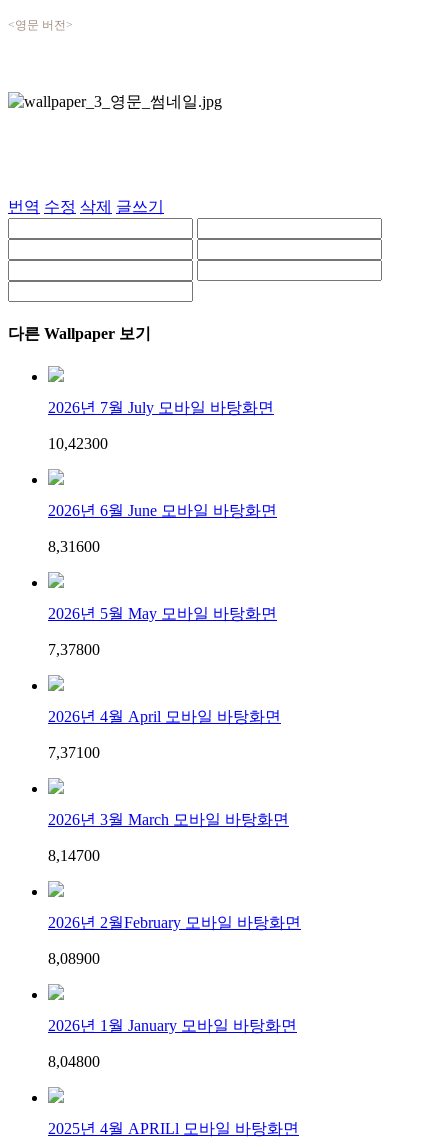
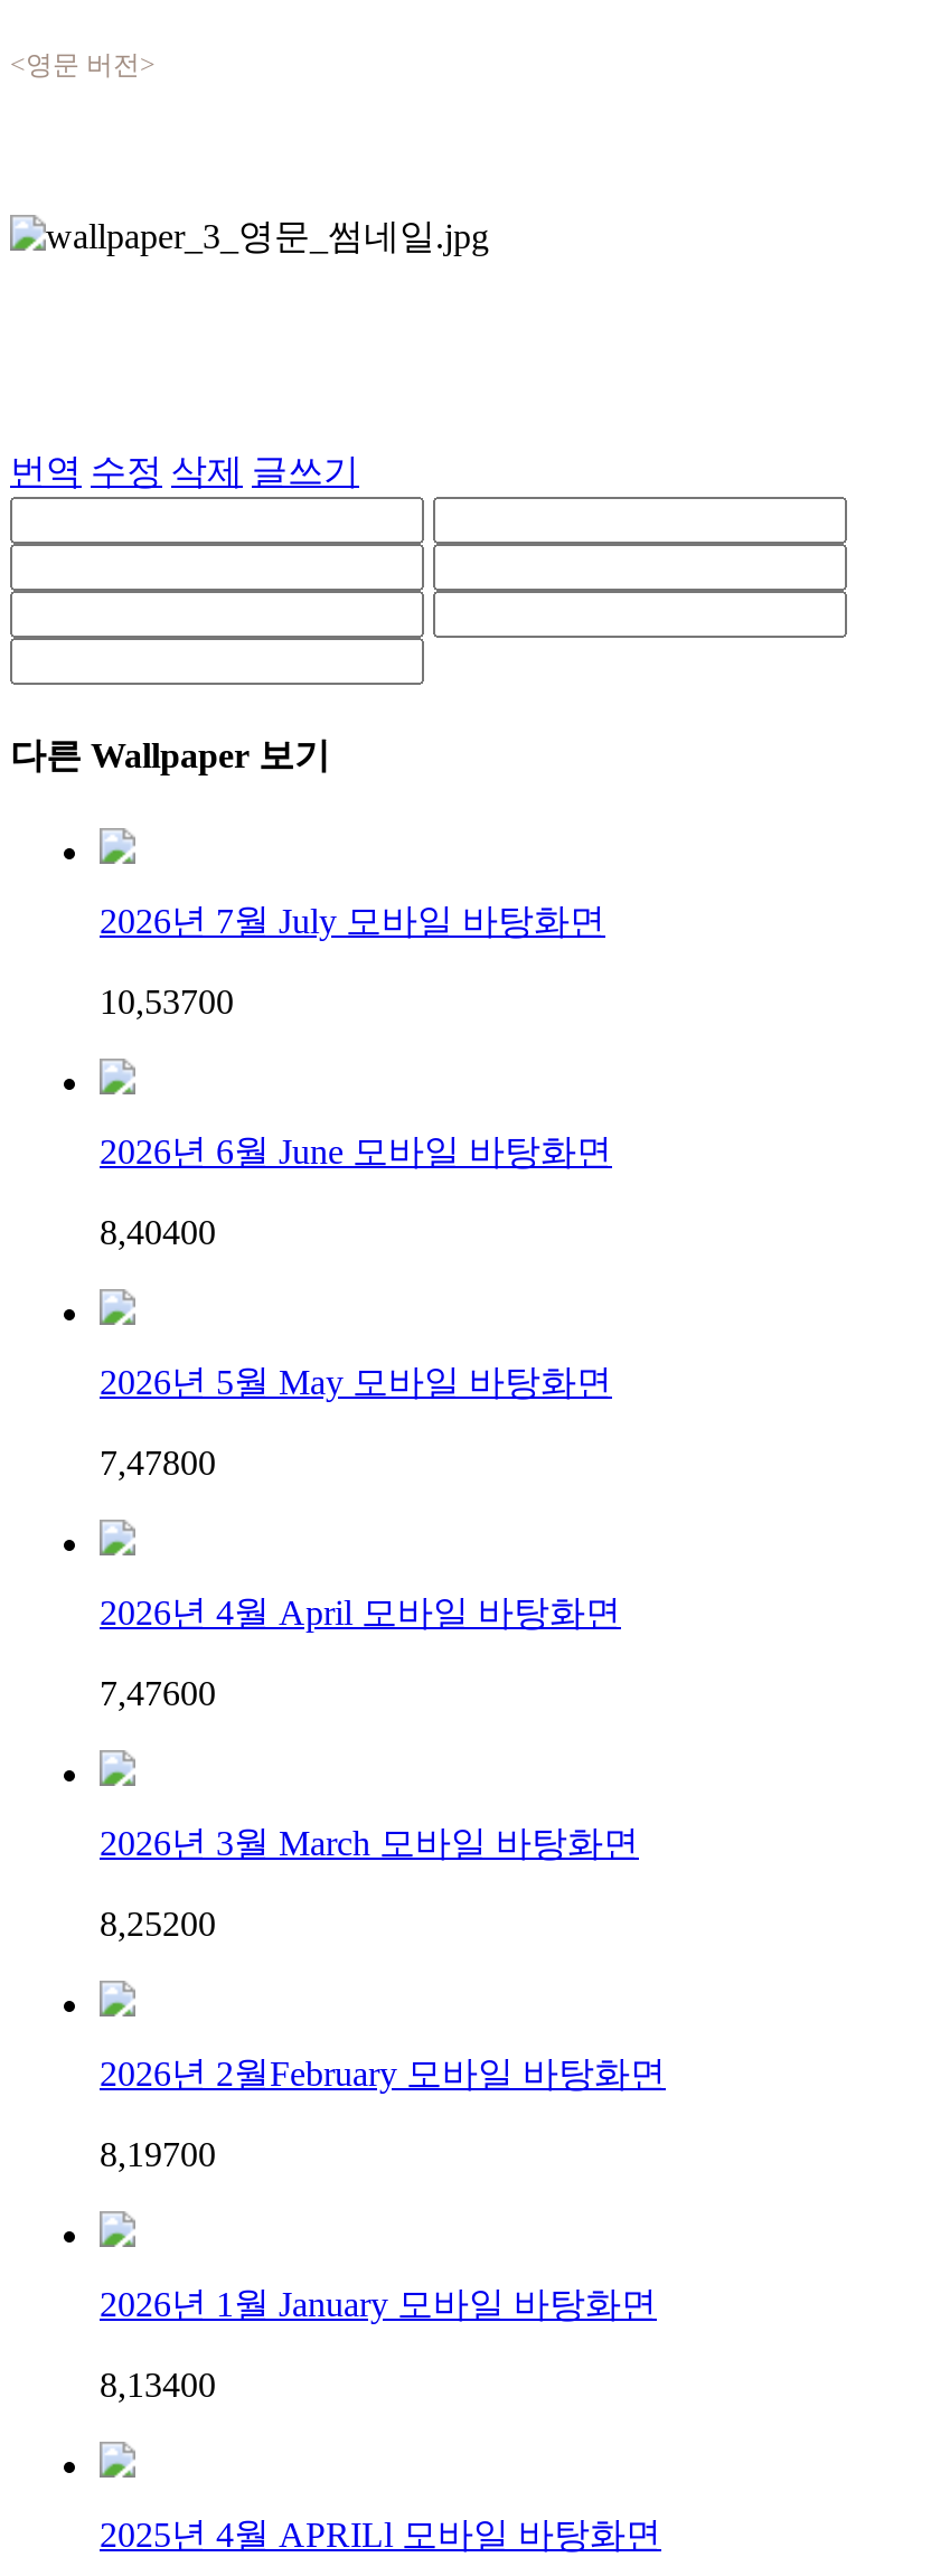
[48,435,108,452] 10,42300 -> [100,982,234,1020] 10,53700
[48,538,100,555] 8,31600 -> [100,1213,216,1251] 8,40400
[48,641,100,658] 7,37800 -> [100,1443,216,1481] 7,47800
[48,744,100,761] 7,37100 -> [100,1674,216,1712] 7,47600
[48,847,100,864] 8,14700 -> [100,1904,216,1942] 8,25200
[48,950,100,967] 8,08900 -> [100,2135,216,2173] 8,19700
[48,1053,100,1070] 8,04800 -> [100,2365,216,2403] 8,13400

